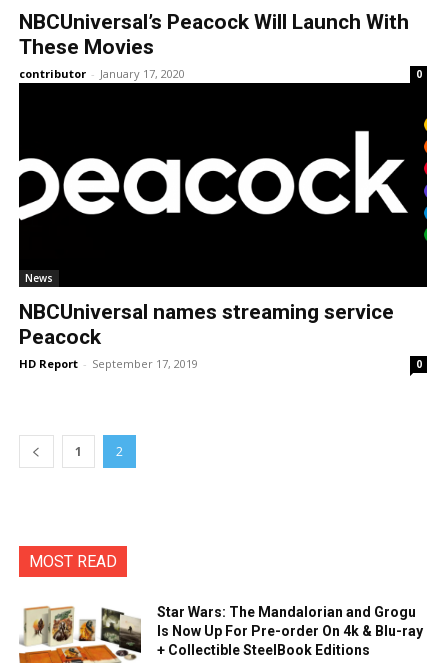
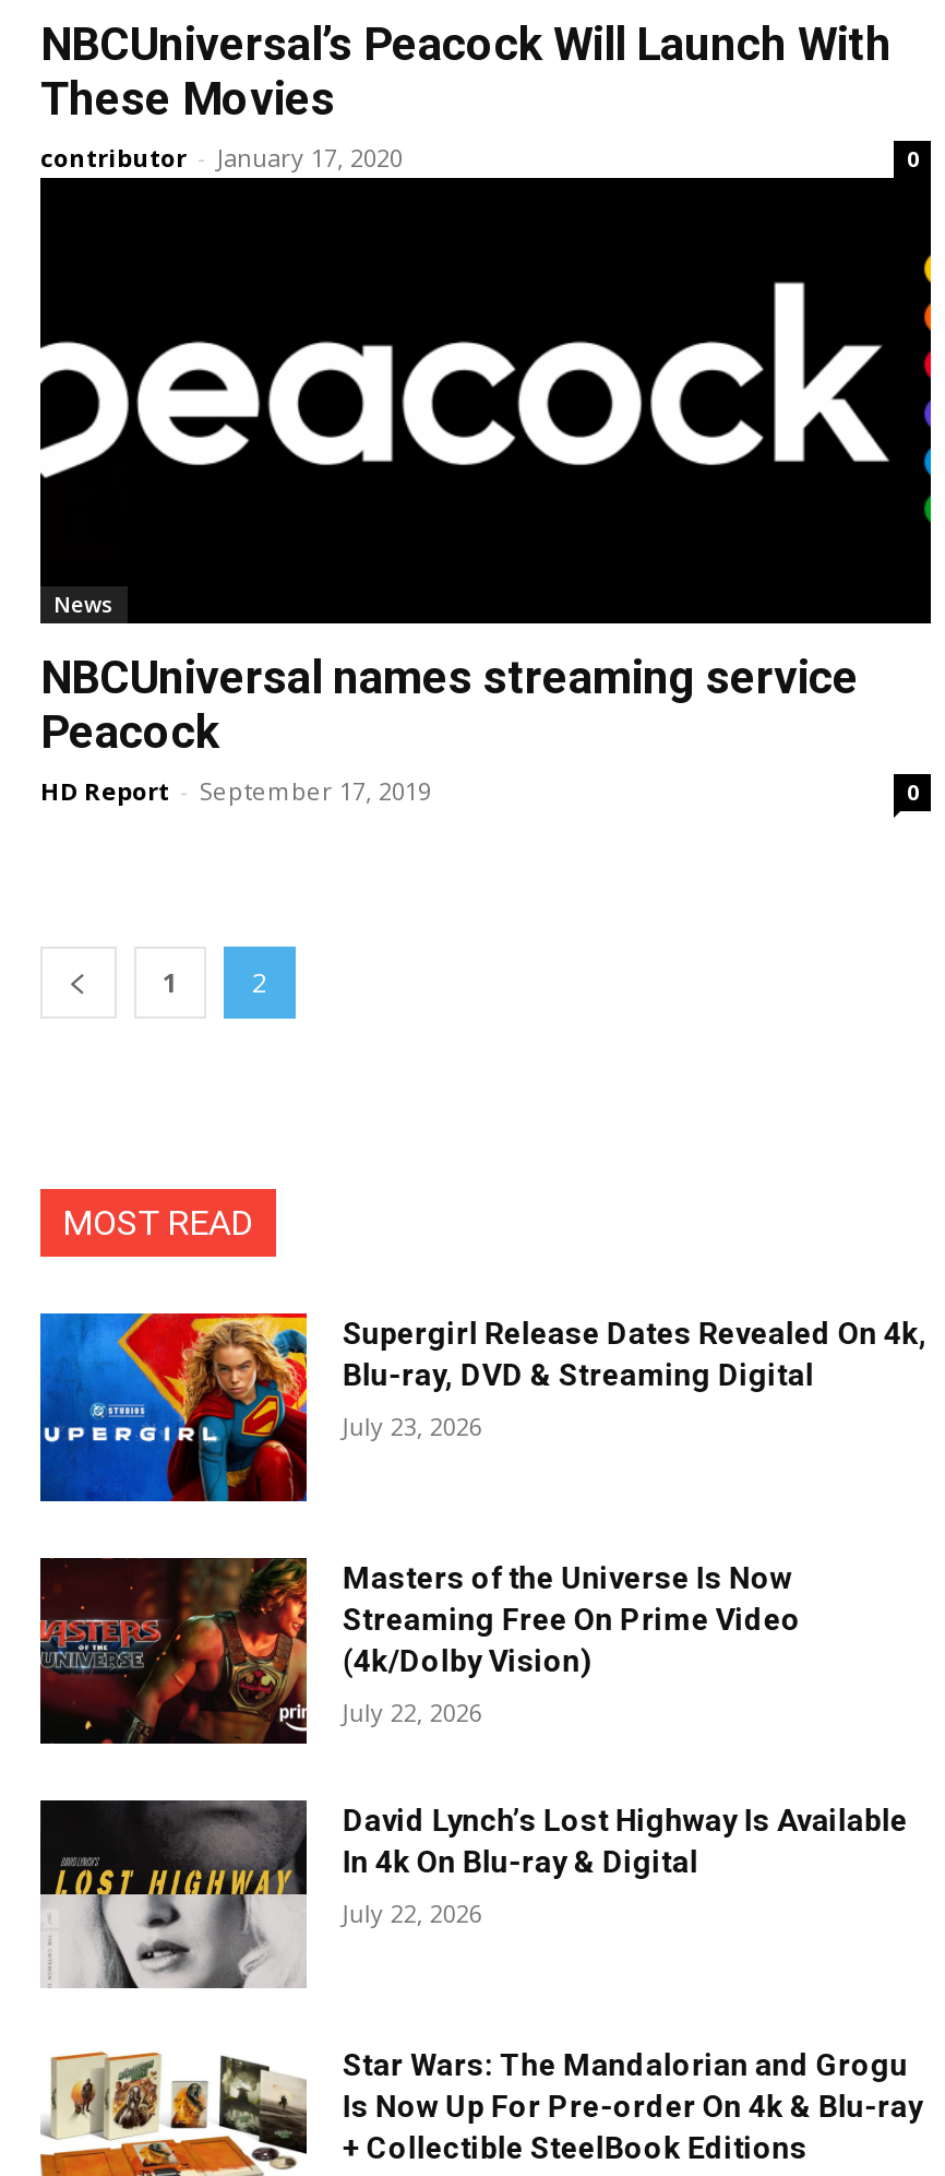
none -> [38,1311,927,1503] [image] | Supergirl Release Dates Revealed On 4k, | Blu-ray, DVD & Streaming Digital | July 23, 2026
none -> [38,1556,908,1930] [image] | Masters of the Universe Is Now | Streaming Free On Prime Video | (4k/Dolby Vision) | July 22, 2026 | David Lynch’s Lost Highway Is Available | In 4k On Blu-ray & Digital | July 22, 2026
none -> [38,1798,309,1990] [image]

